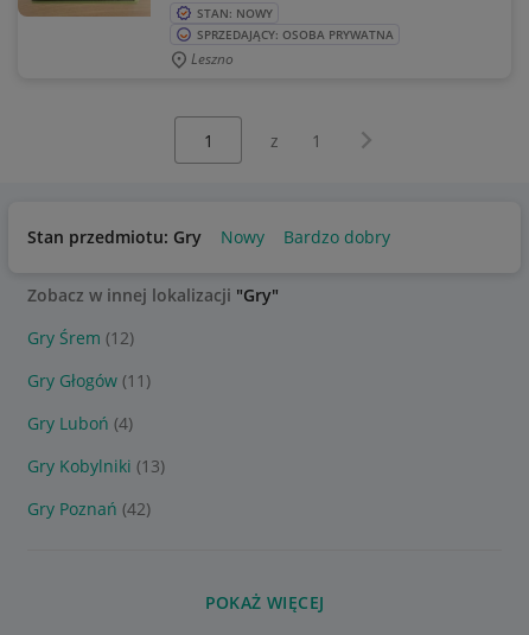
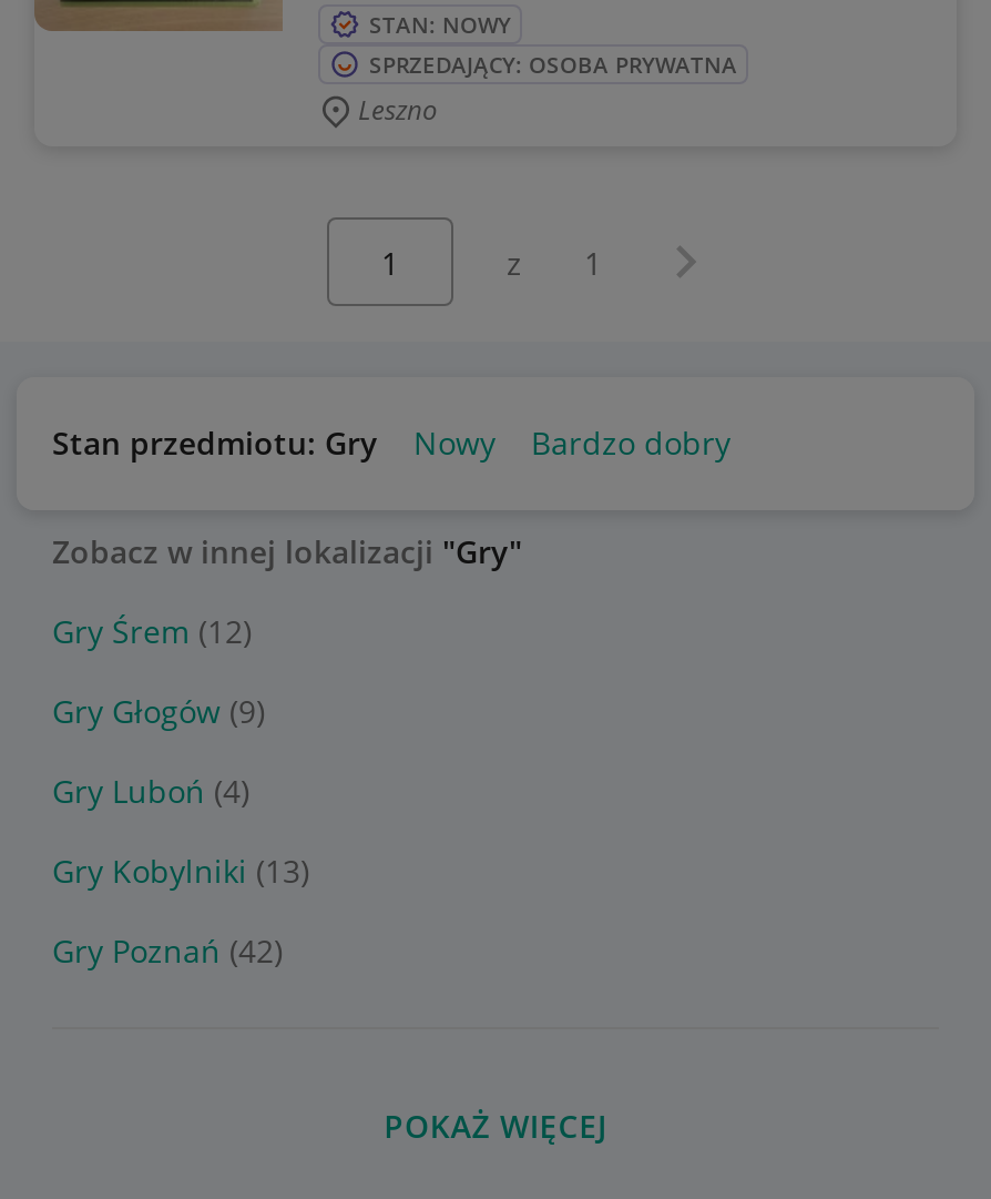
[27,369,151,392] Gry Głogów (11) -> [52,690,265,732] Gry Głogów (9)

